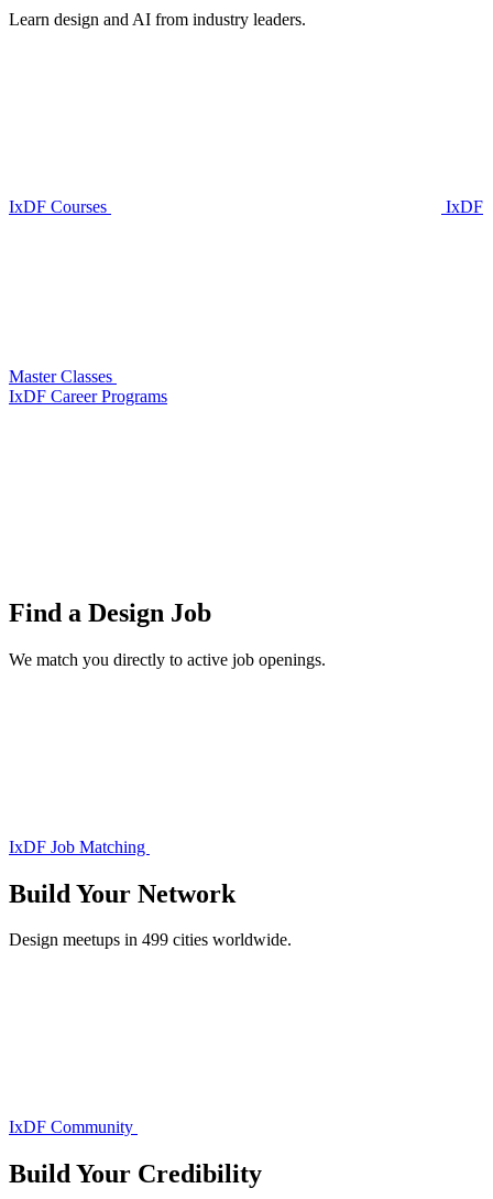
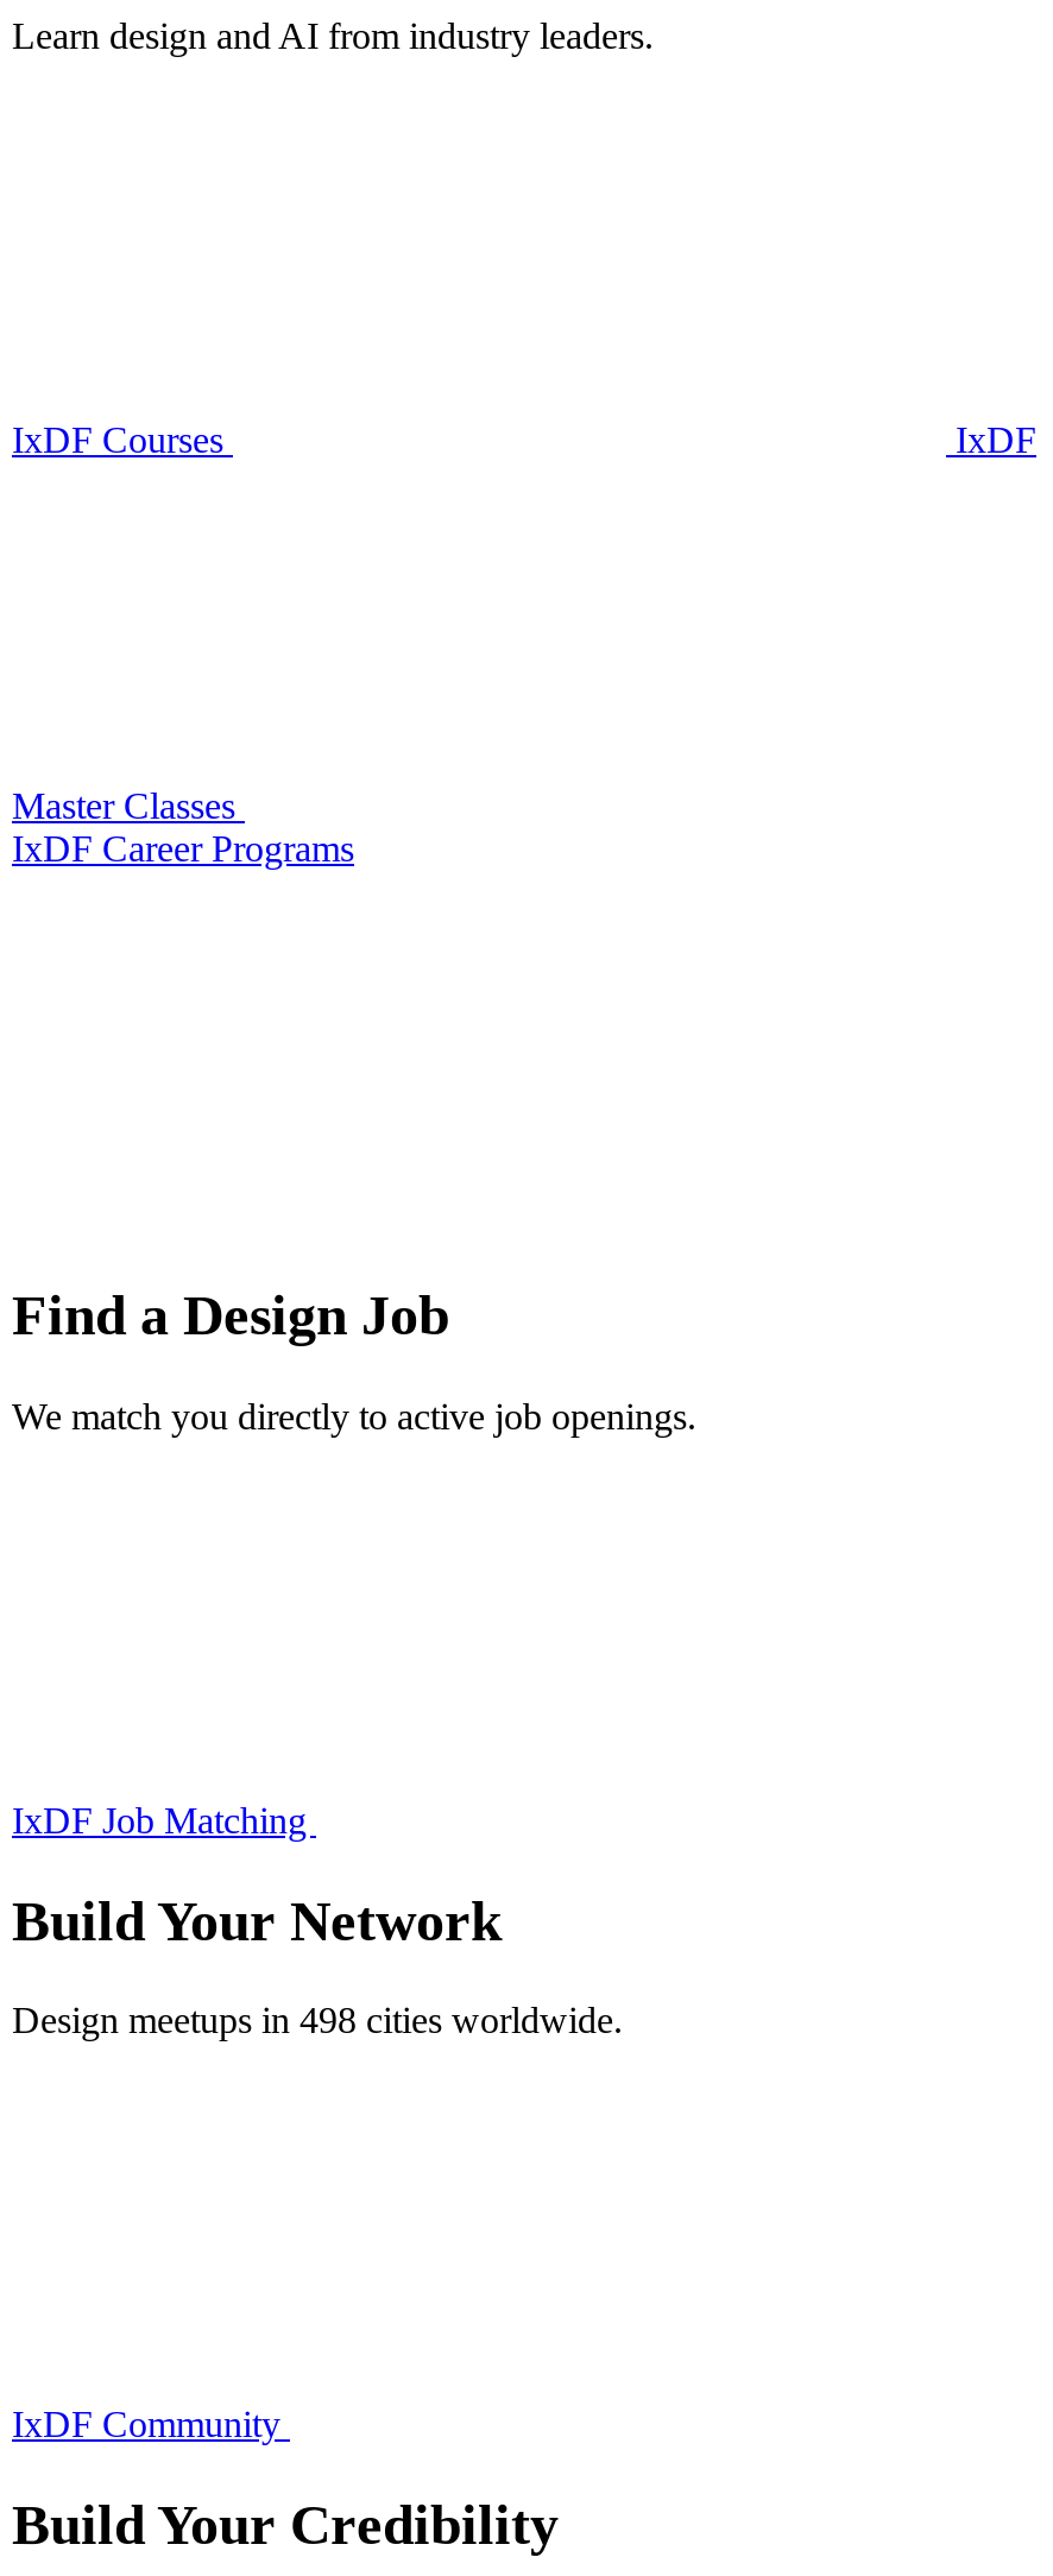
[9,931,292,949] Design meetups in 499 cities worldwide. -> [12,2001,623,2041] Design meetups in 498 cities worldwide.

